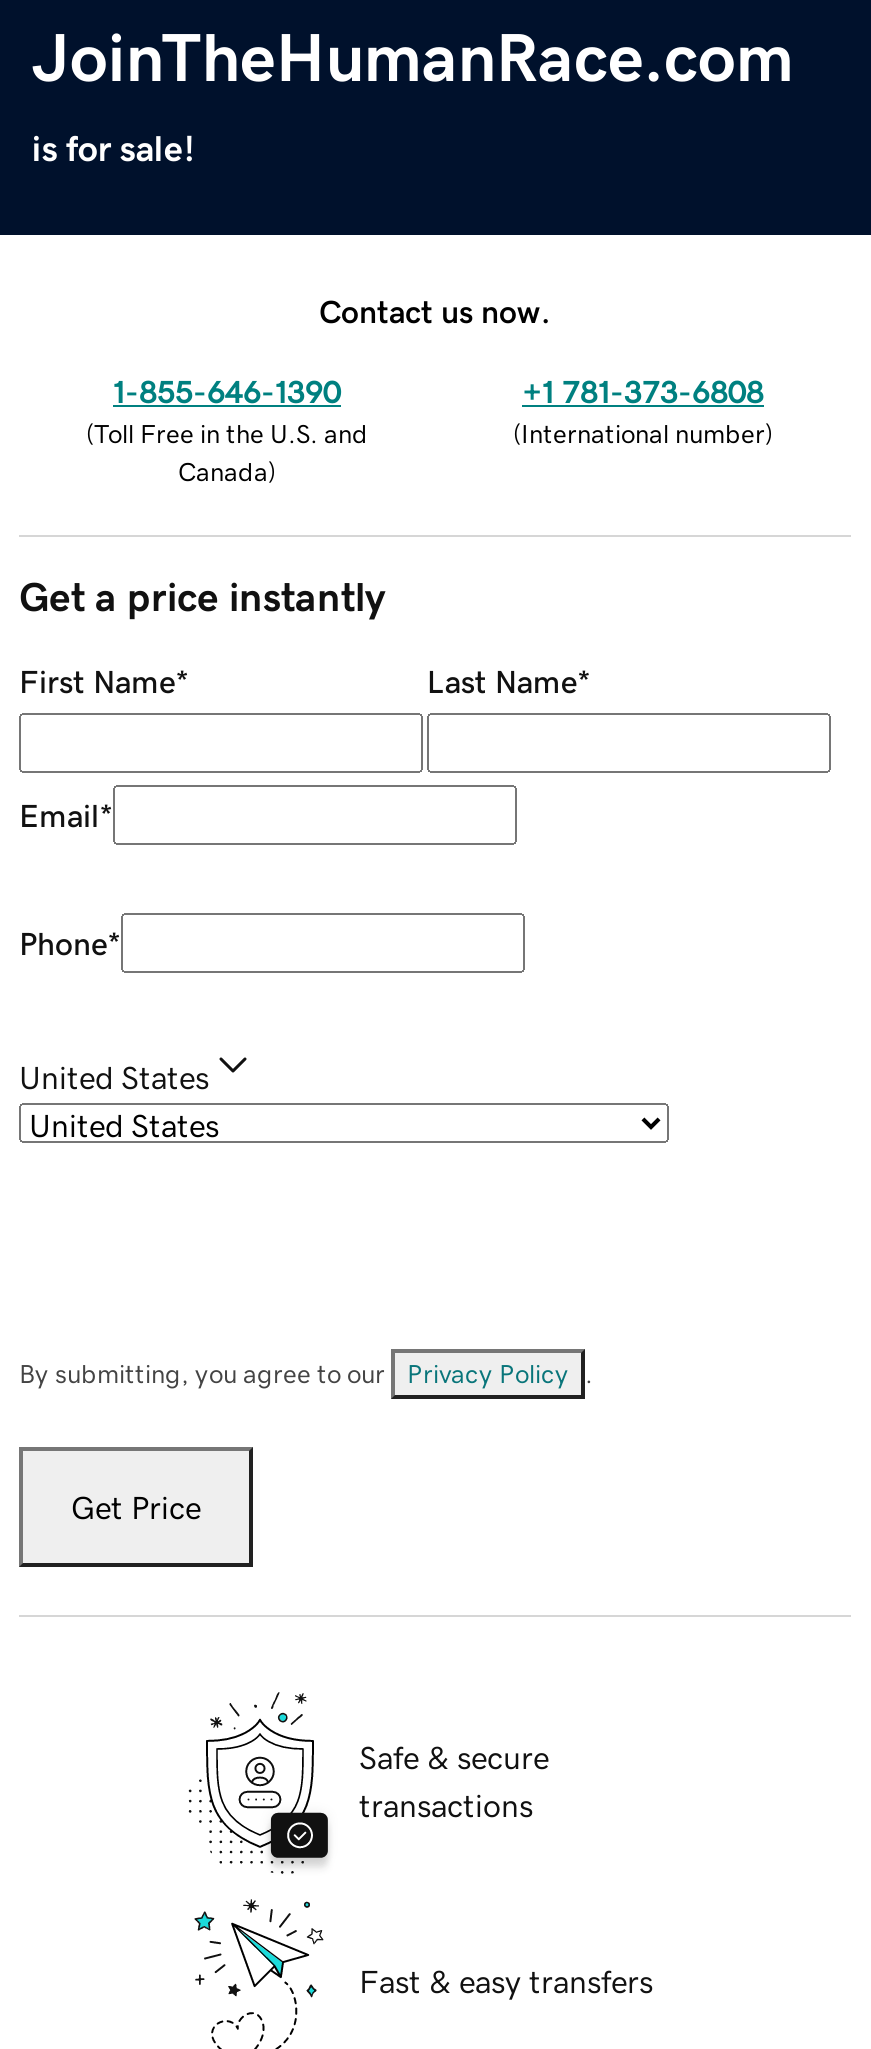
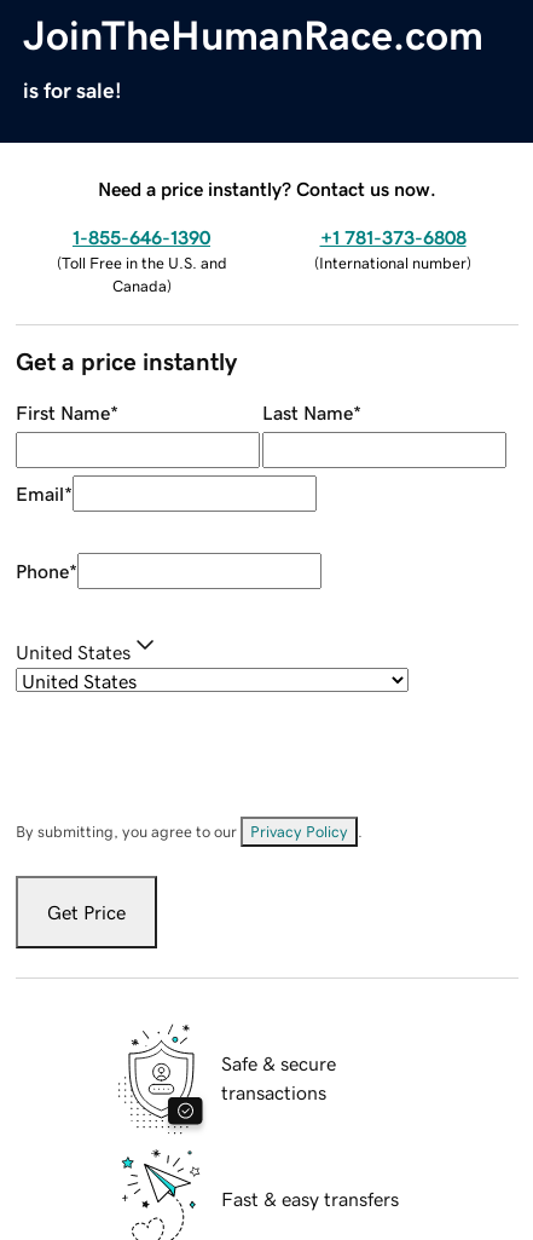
[319,294,551,326] Contact us now. -> [98,179,436,198] Need a price instantly? Contact us now.

